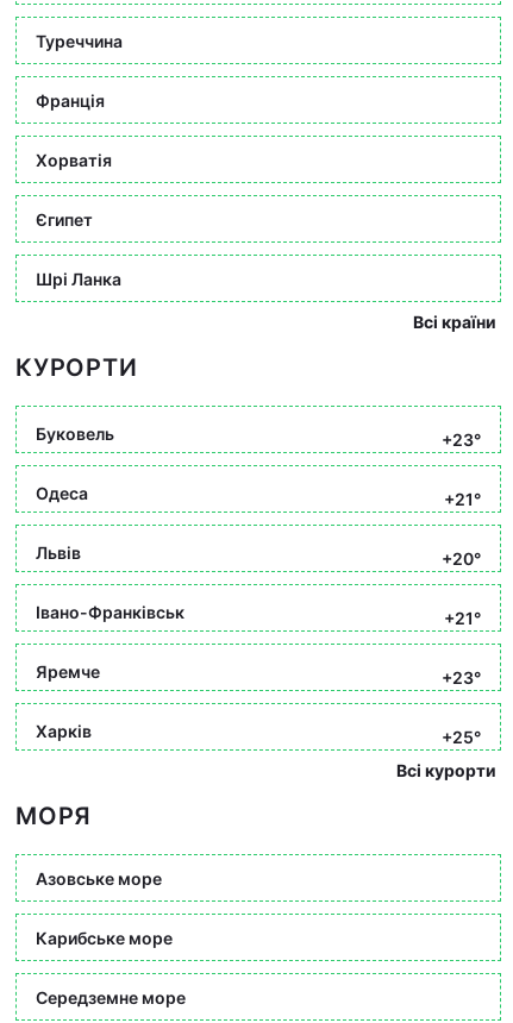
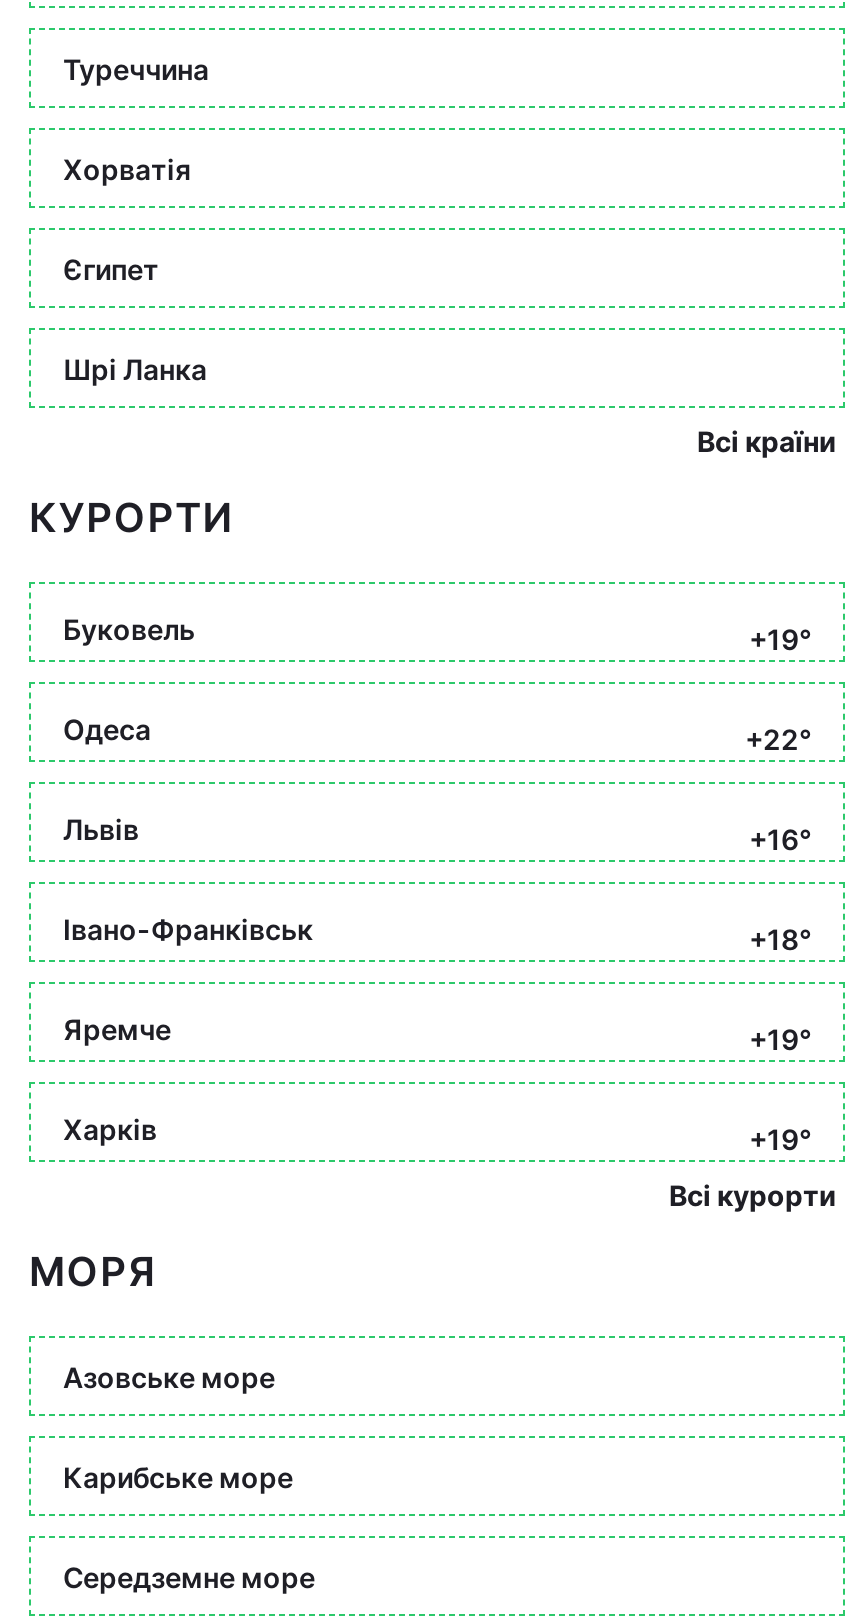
[36,90,105,110] Франція -> none
[442,429,481,450] +23° -> [749,622,811,656] +19°
[444,489,481,509] +21° -> [745,722,811,756] +22°
[442,548,481,569] +20° -> [749,822,811,856] +16°
[444,608,481,628] +21° -> [749,922,811,956] +18°
[442,667,481,688] +23° -> [749,1022,811,1056] +19°
[442,727,481,747] +25° -> [749,1122,811,1156] +19°

